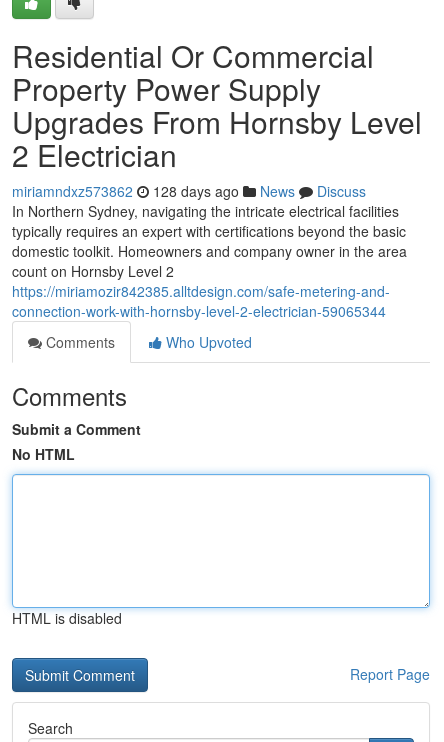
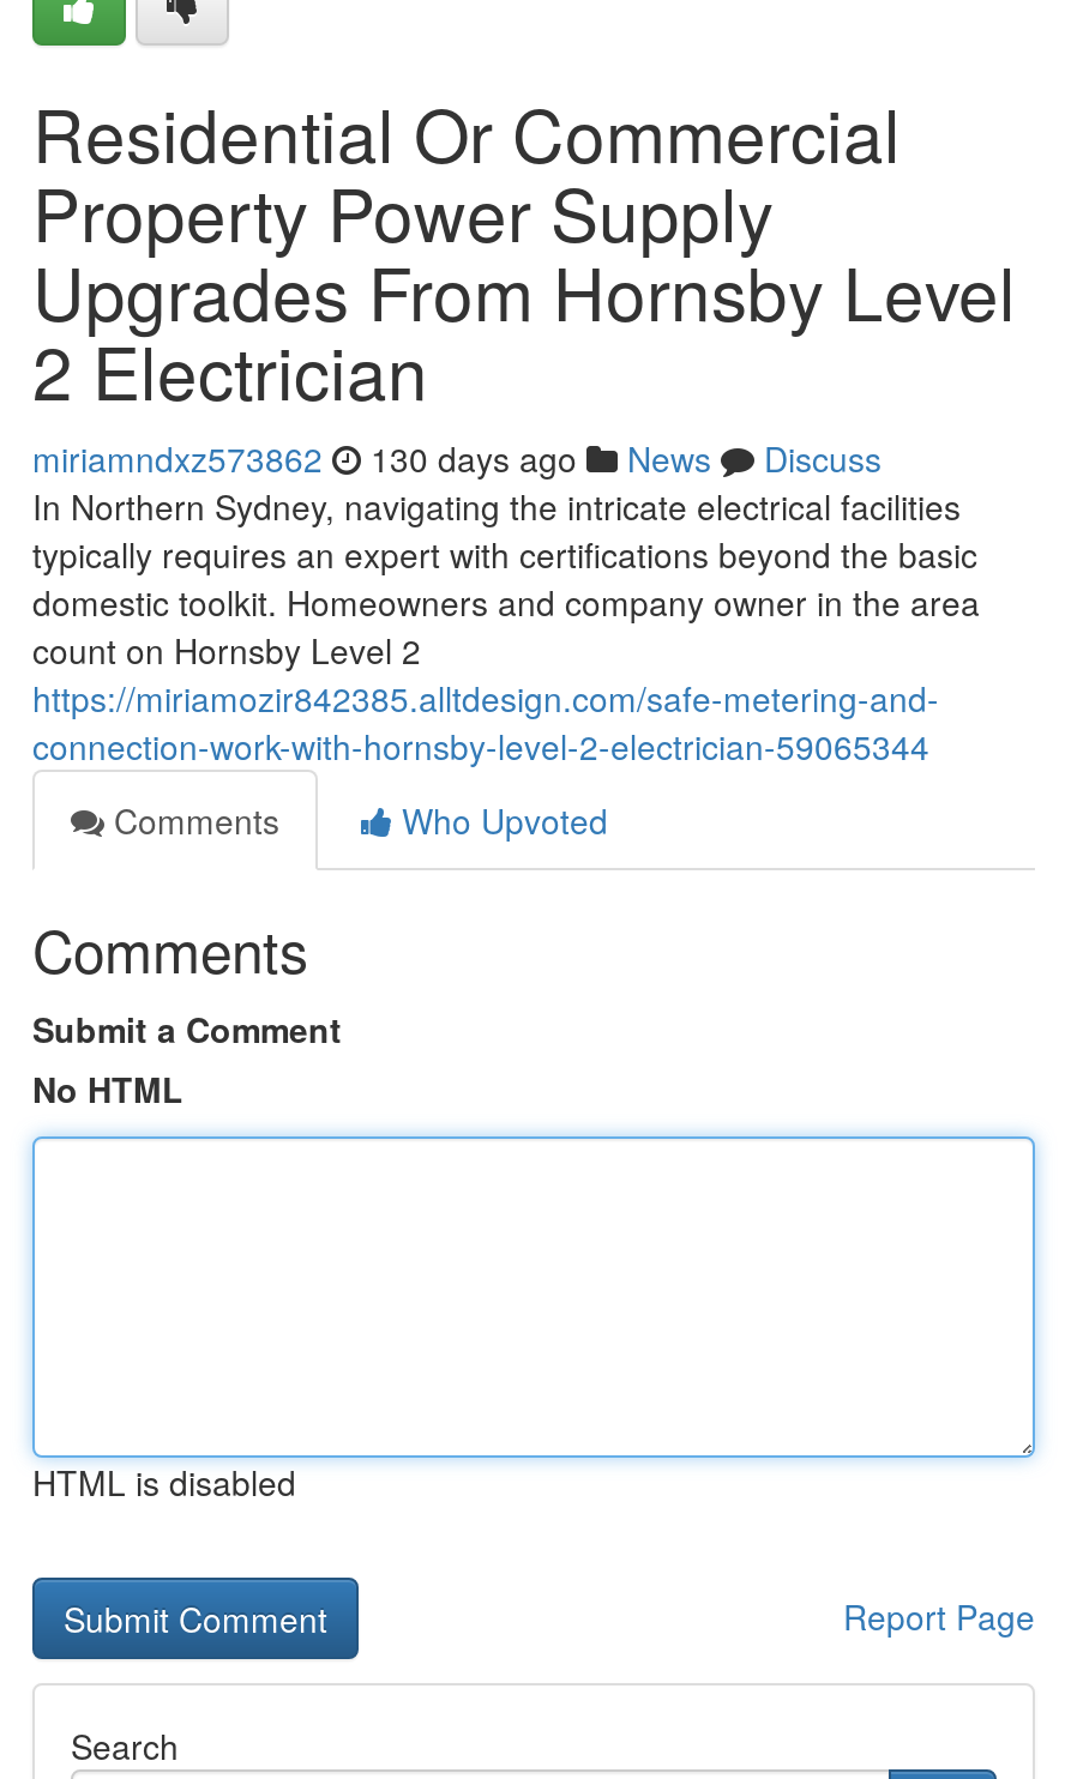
[12,181,366,201] miriamndxz573862 128 days ago News Discuss -> [32,434,882,482] miriamndxz573862 130 days ago News Discuss

